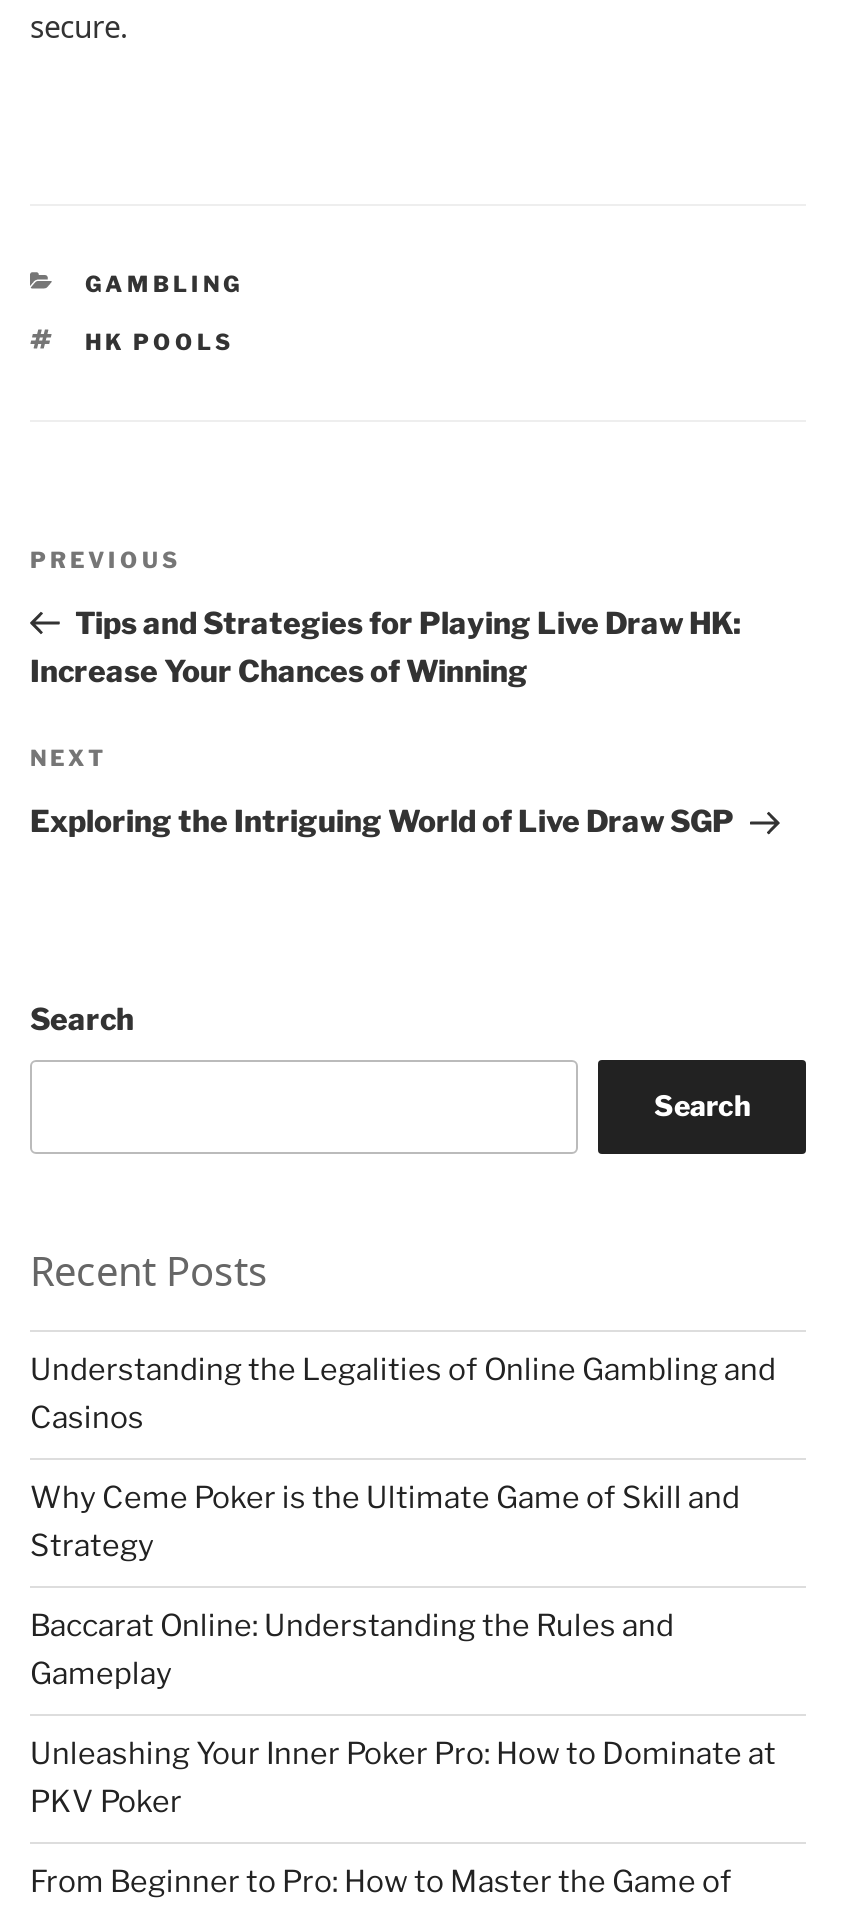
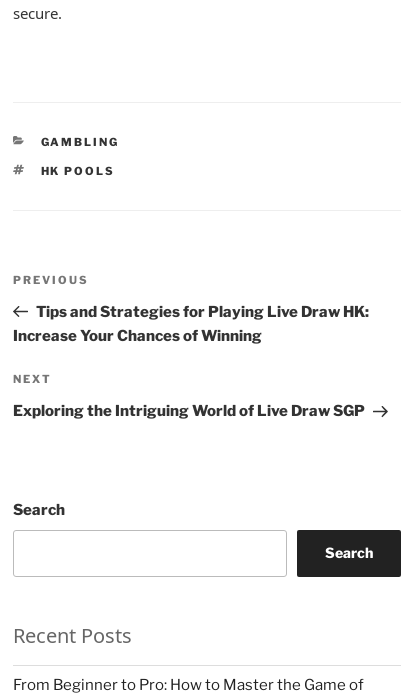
[30,1352,776,1820] Understanding the Legalities of Online Gambling and | Casinos | Why Ceme Poker is the Ultimate Game of Skill and | Strategy | Baccarat Online: Understanding the Rules and | Gameplay | Unleashing Your Inner Poker Pro: How to Dominate at | PKV Poker -> none

